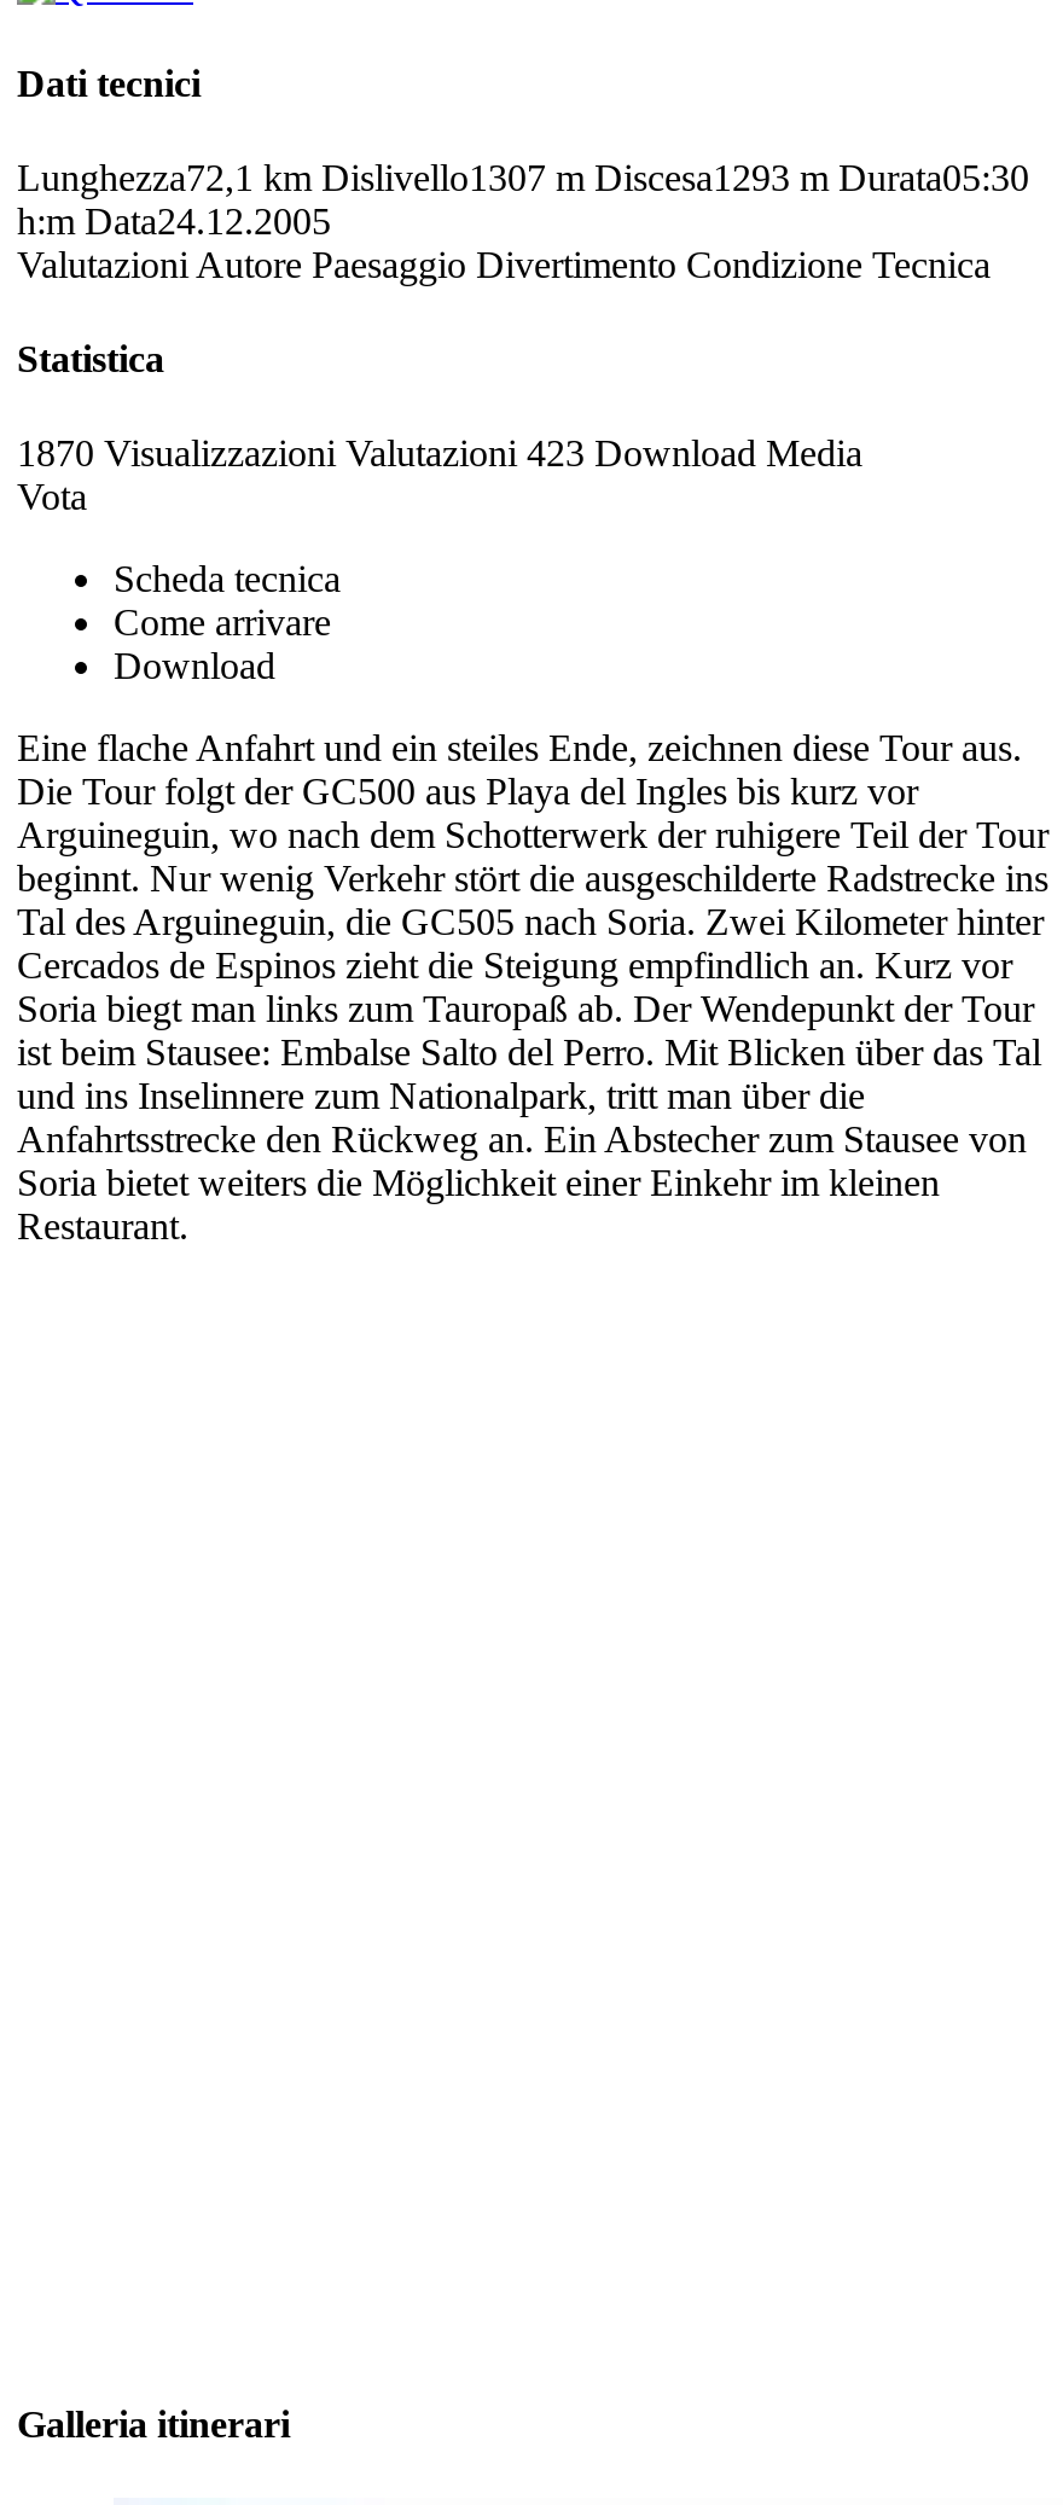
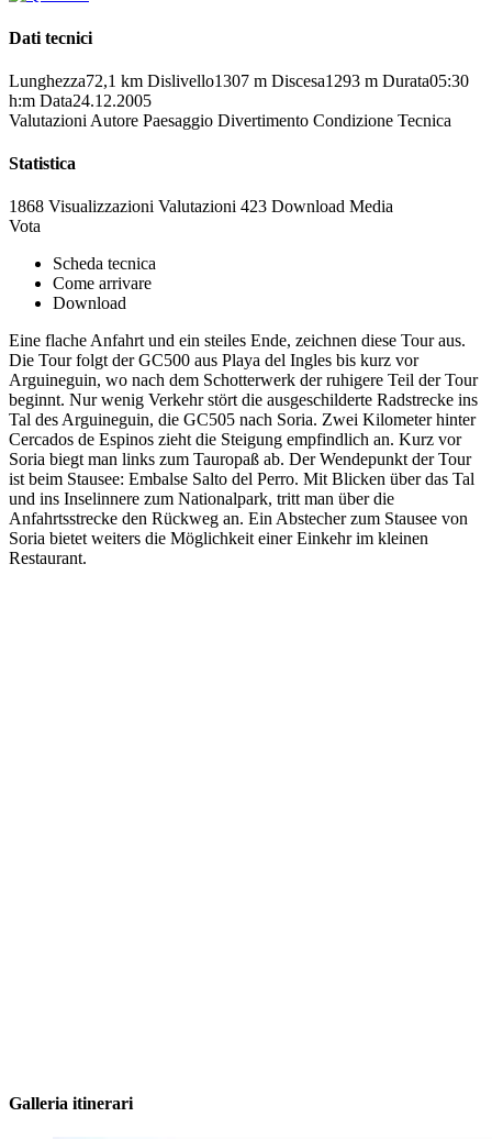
[17,433,862,474] 1870 Visualizzazioni Valutazioni 423 Download Media -> [9,197,393,216] 1868 Visualizzazioni Valutazioni 423 Download Media

